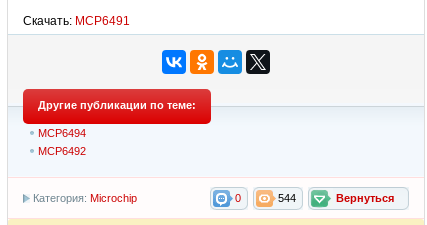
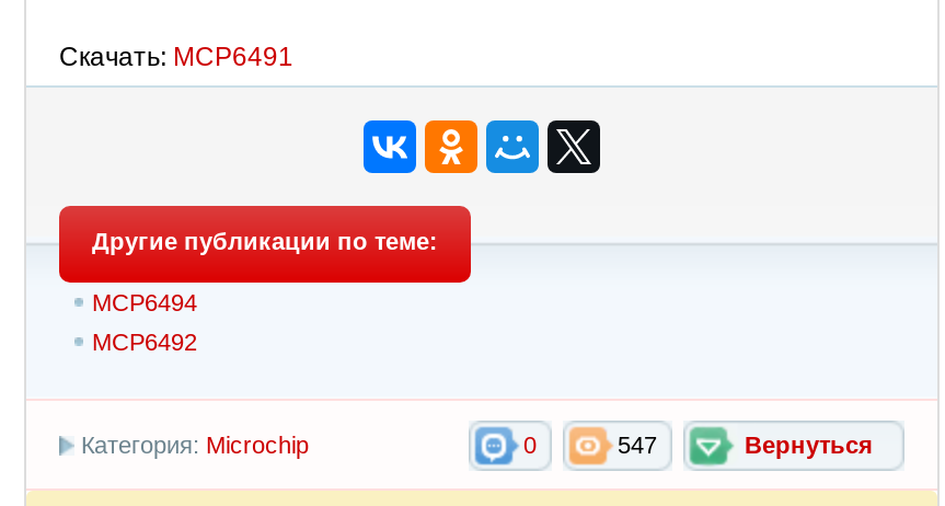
[278,192,296,204] 544 -> [618,432,657,458] 547

